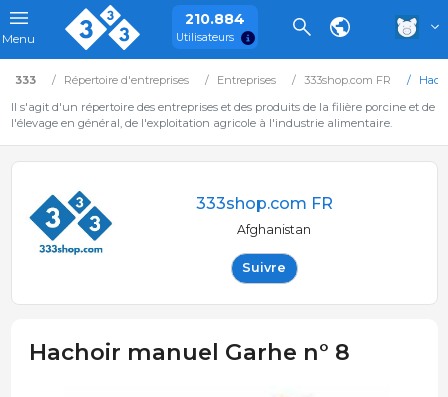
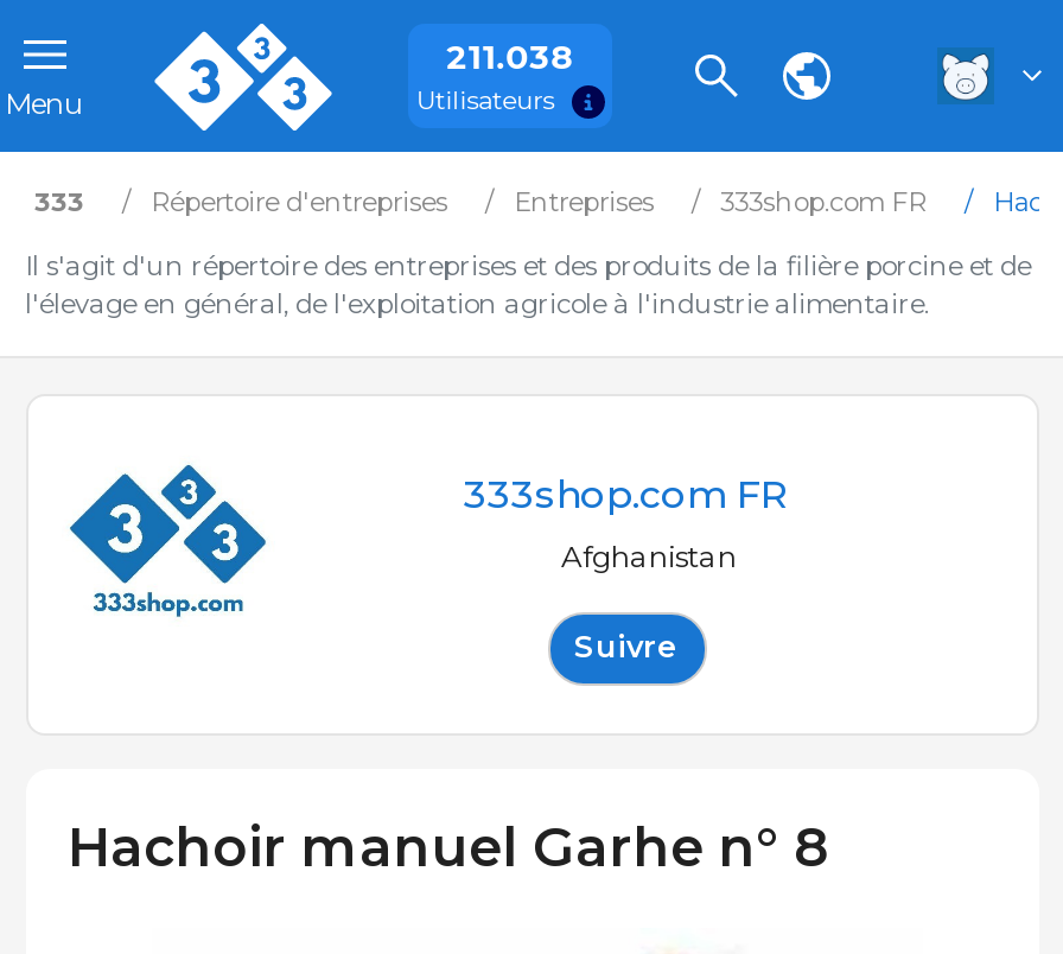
[185,9,245,27] 210.884 -> [447,34,575,77] 211.038

